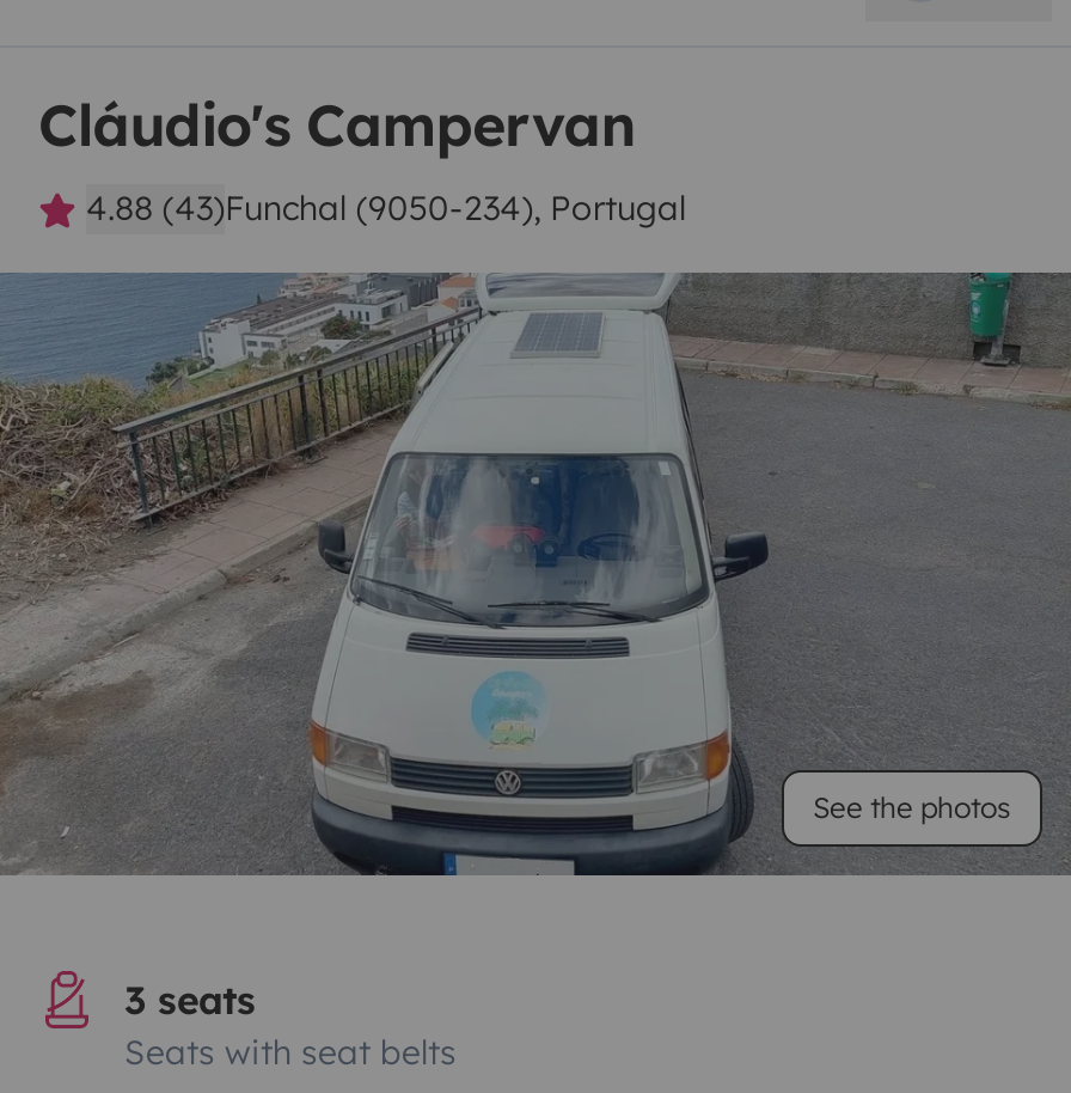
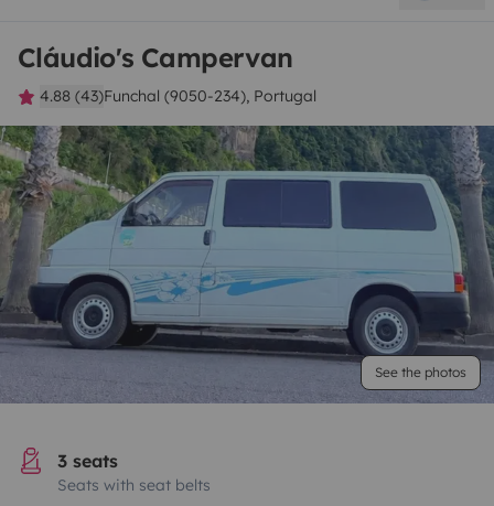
[7,270,1064,878] [image] -> [3,125,491,403] [image]

